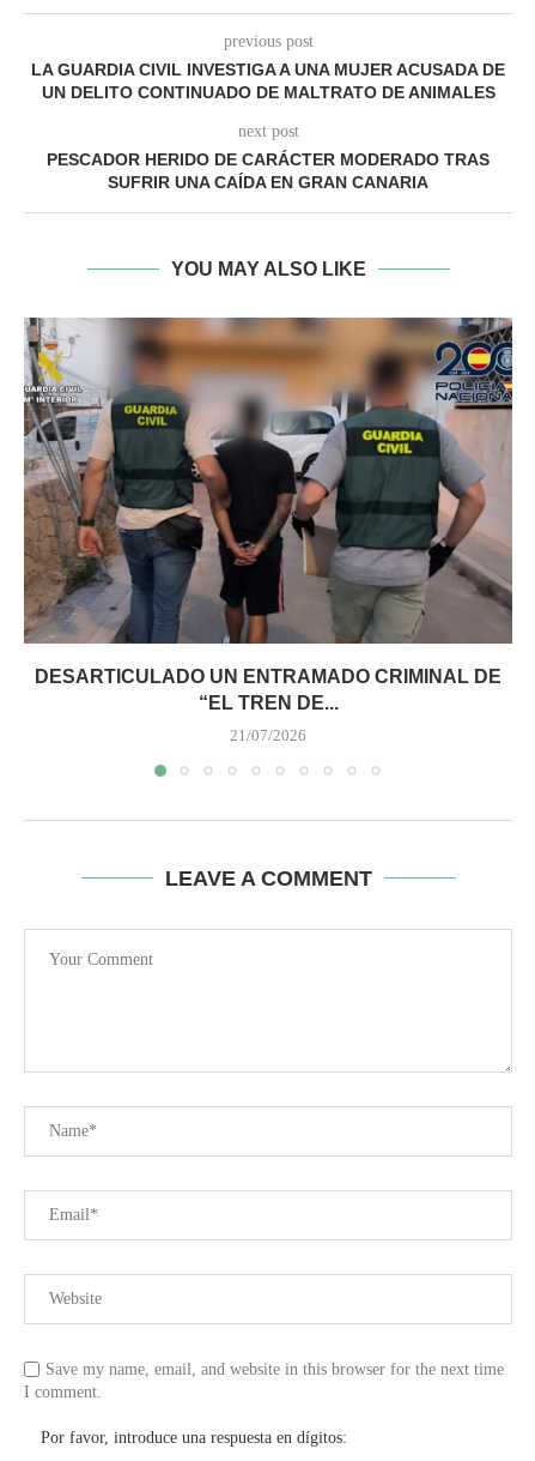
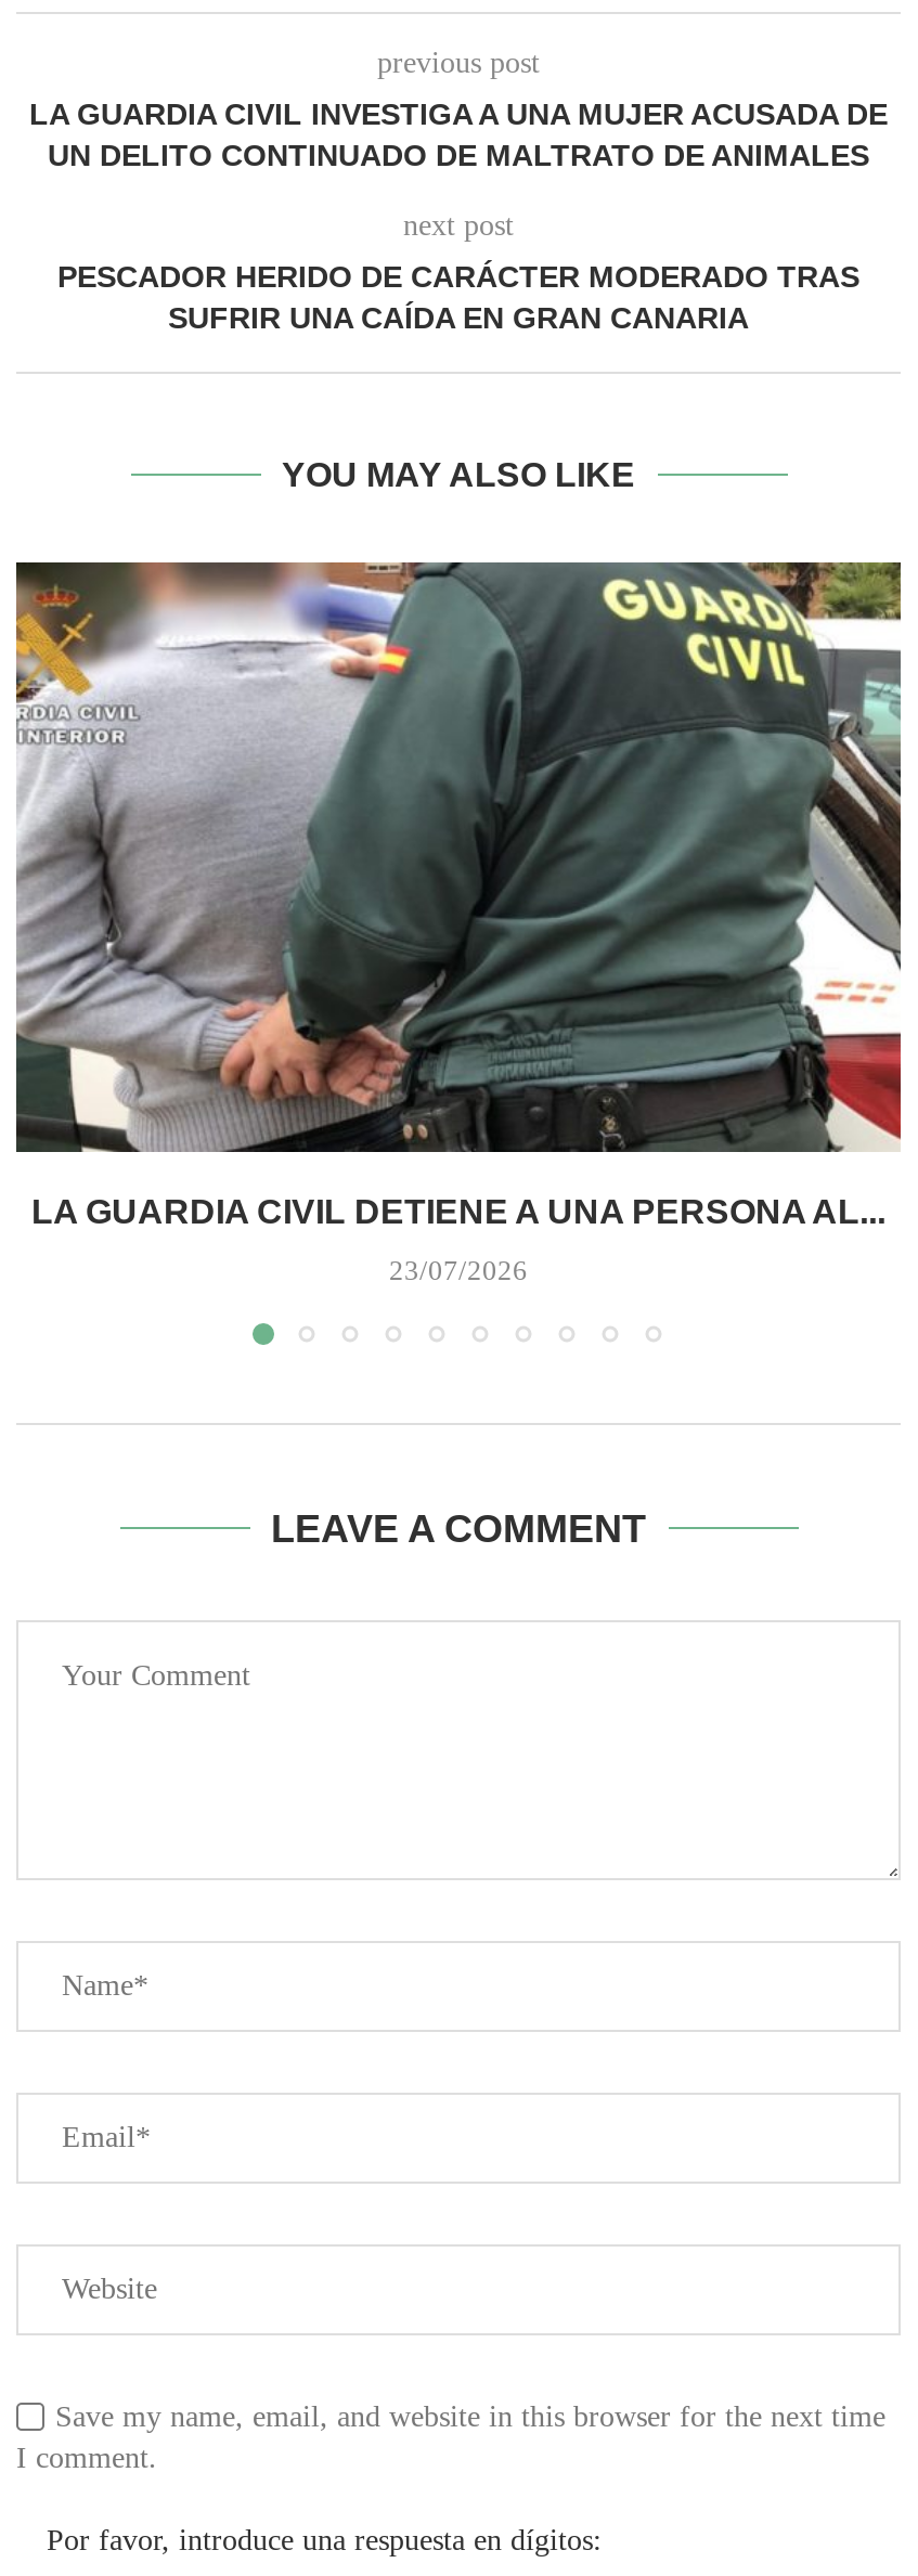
[24,316,513,714] [image] | DESARTICULADO UN ENTRAMADO CRIMINAL DE | “EL TREN DE... -> [14,560,901,1231] [image] | LA GUARDIA CIVIL DETIENE A UNA PERSONA AL...
[230,727,306,745] 21/07/2026 -> [389,1255,528,1287] 23/07/2026

